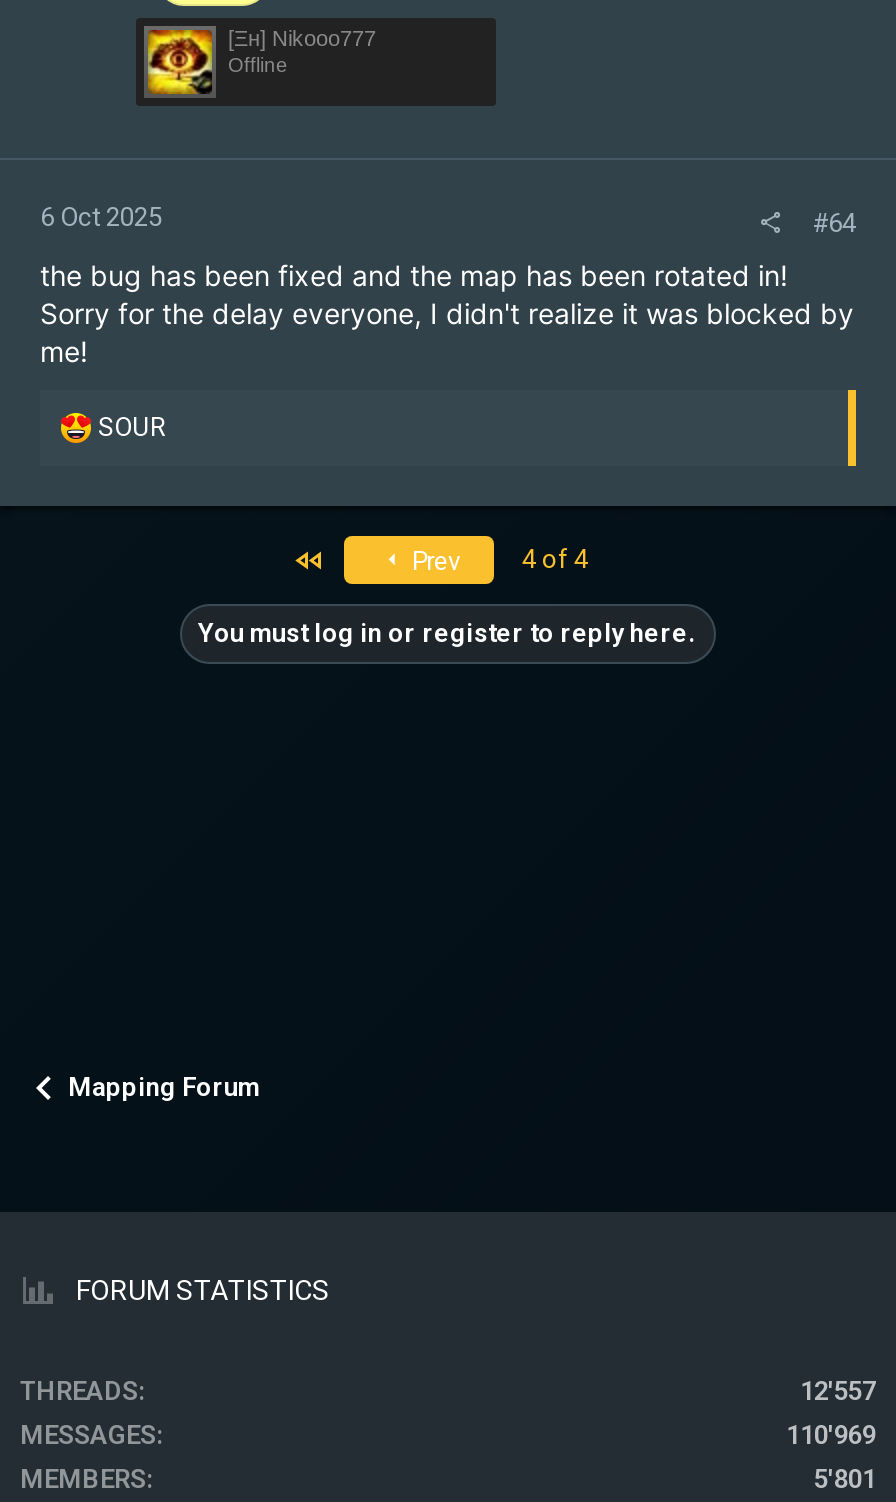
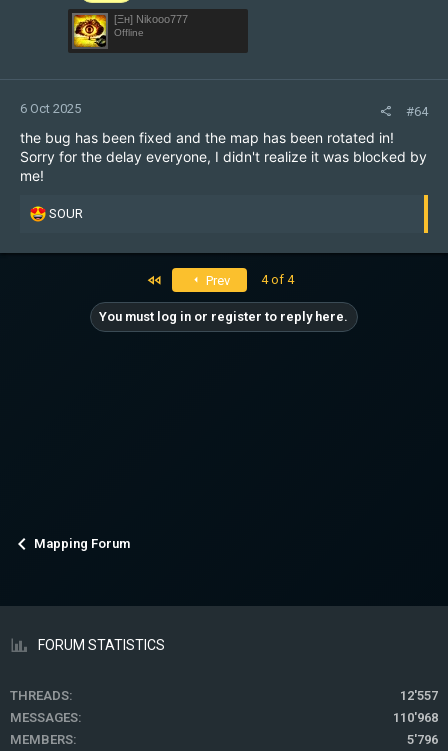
[786,1420,876,1450] 110'969 -> [393,710,438,725] 110'968
[814,1464,876,1494] 5'801 -> [407,732,438,747] 5'796

